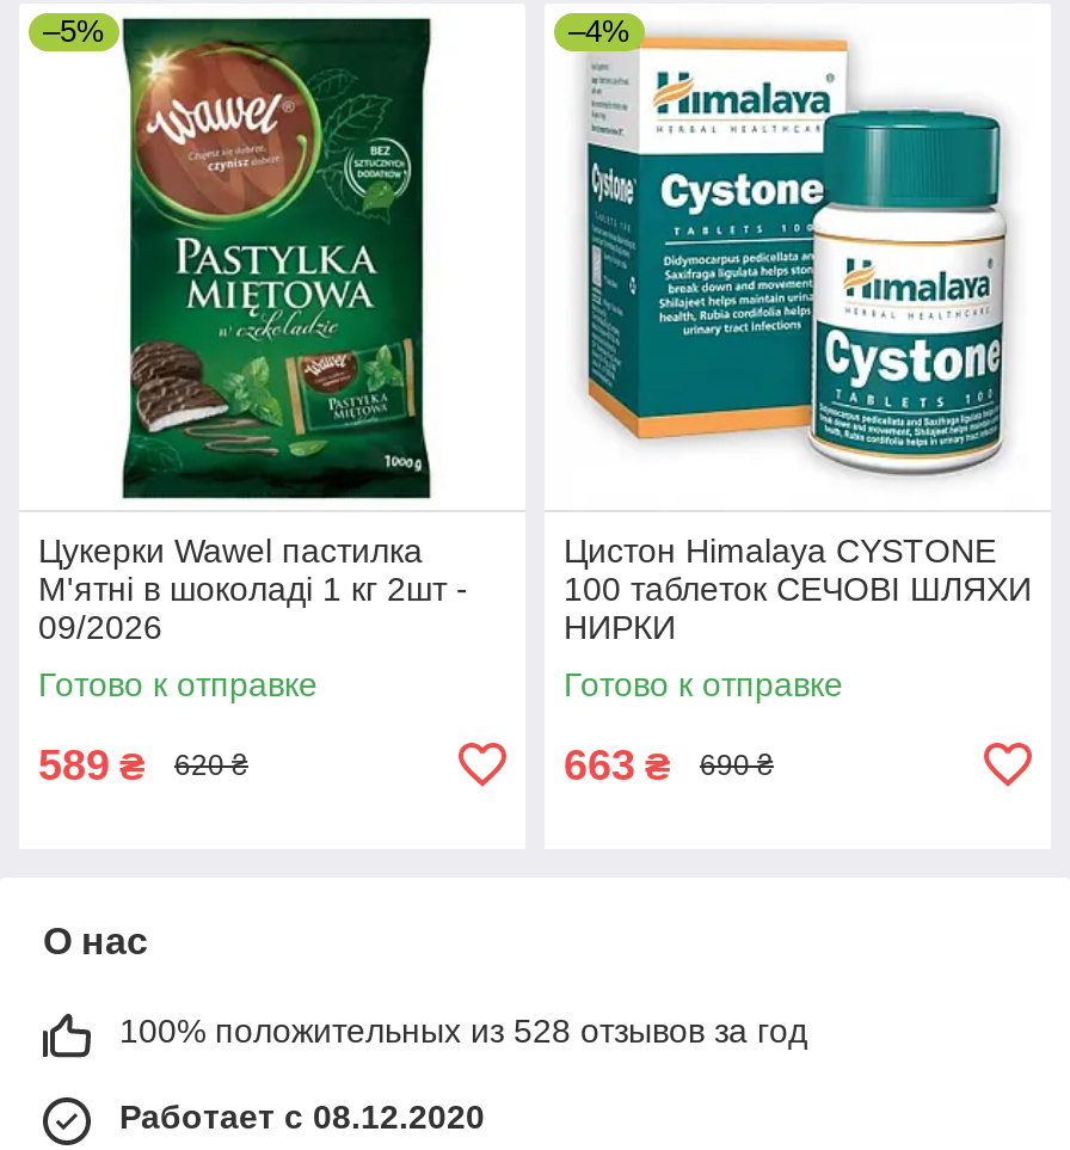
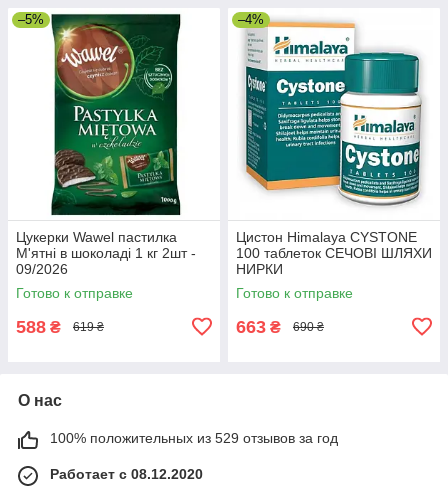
[38,741,146,789] 589 ₴ -> [16,317,61,337] 588 ₴
[174,749,248,783] 620 ₴ -> [73,320,104,334] 619 ₴
[119,1011,807,1049] 100% положительных из 528 отзывов за год -> [50,430,338,446] 100% положительных из 529 отзывов за год

